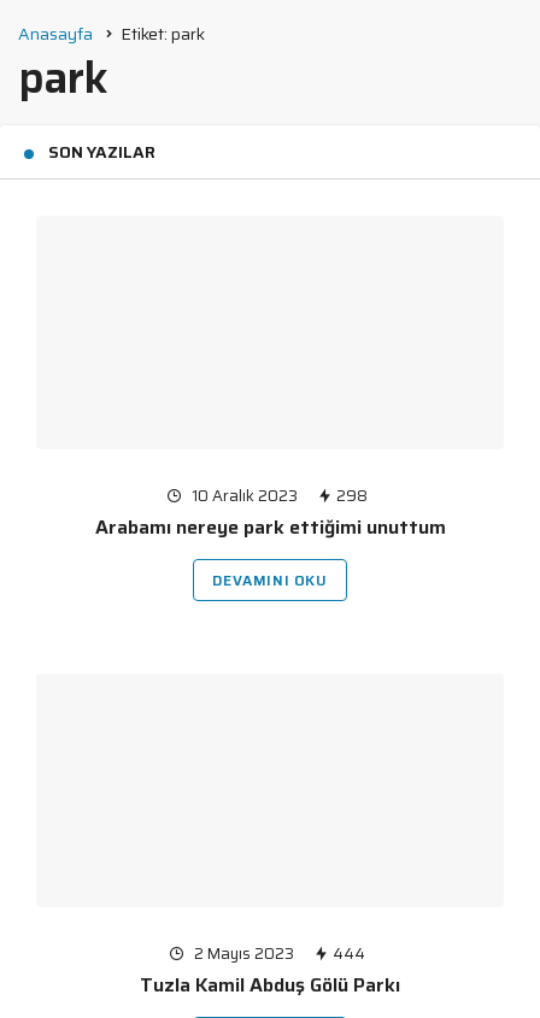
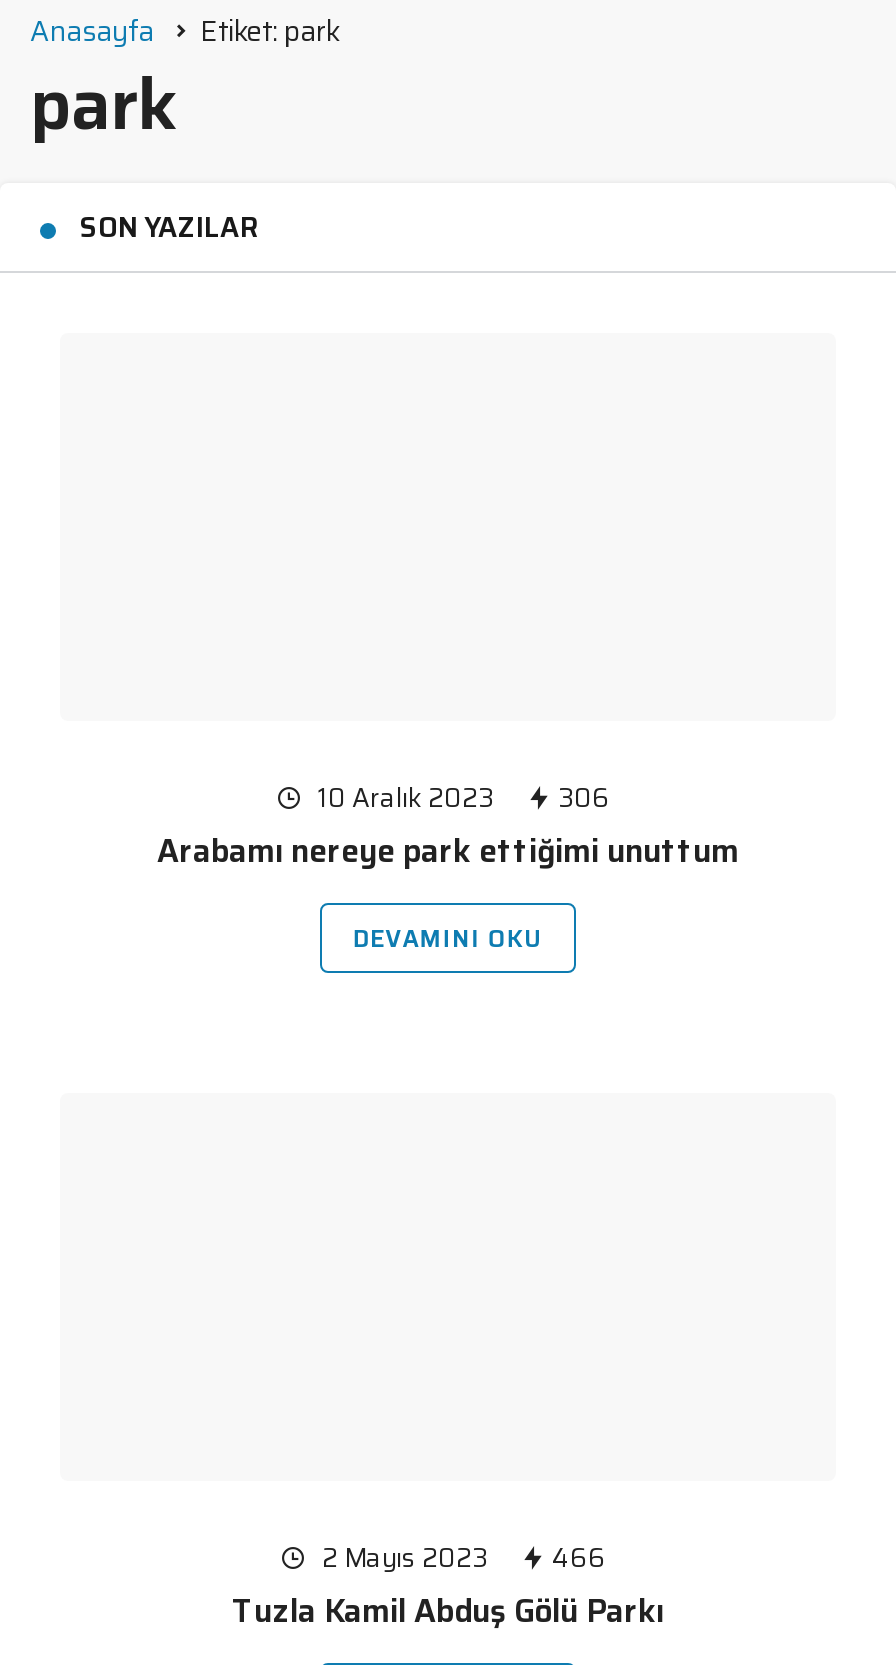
[188,483,368,508] 10 Aralık 2023 298 -> [312,777,610,819] 10 Aralık 2023 306
[190,941,365,966] 2 Mayıs 2023 444 -> [316,1537,606,1579] 2 Mayıs 2023 466

